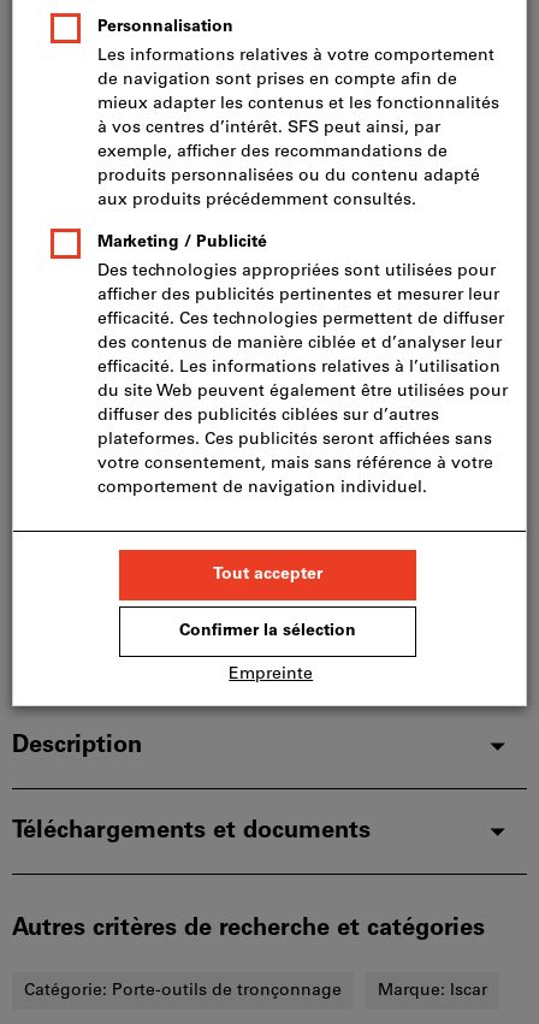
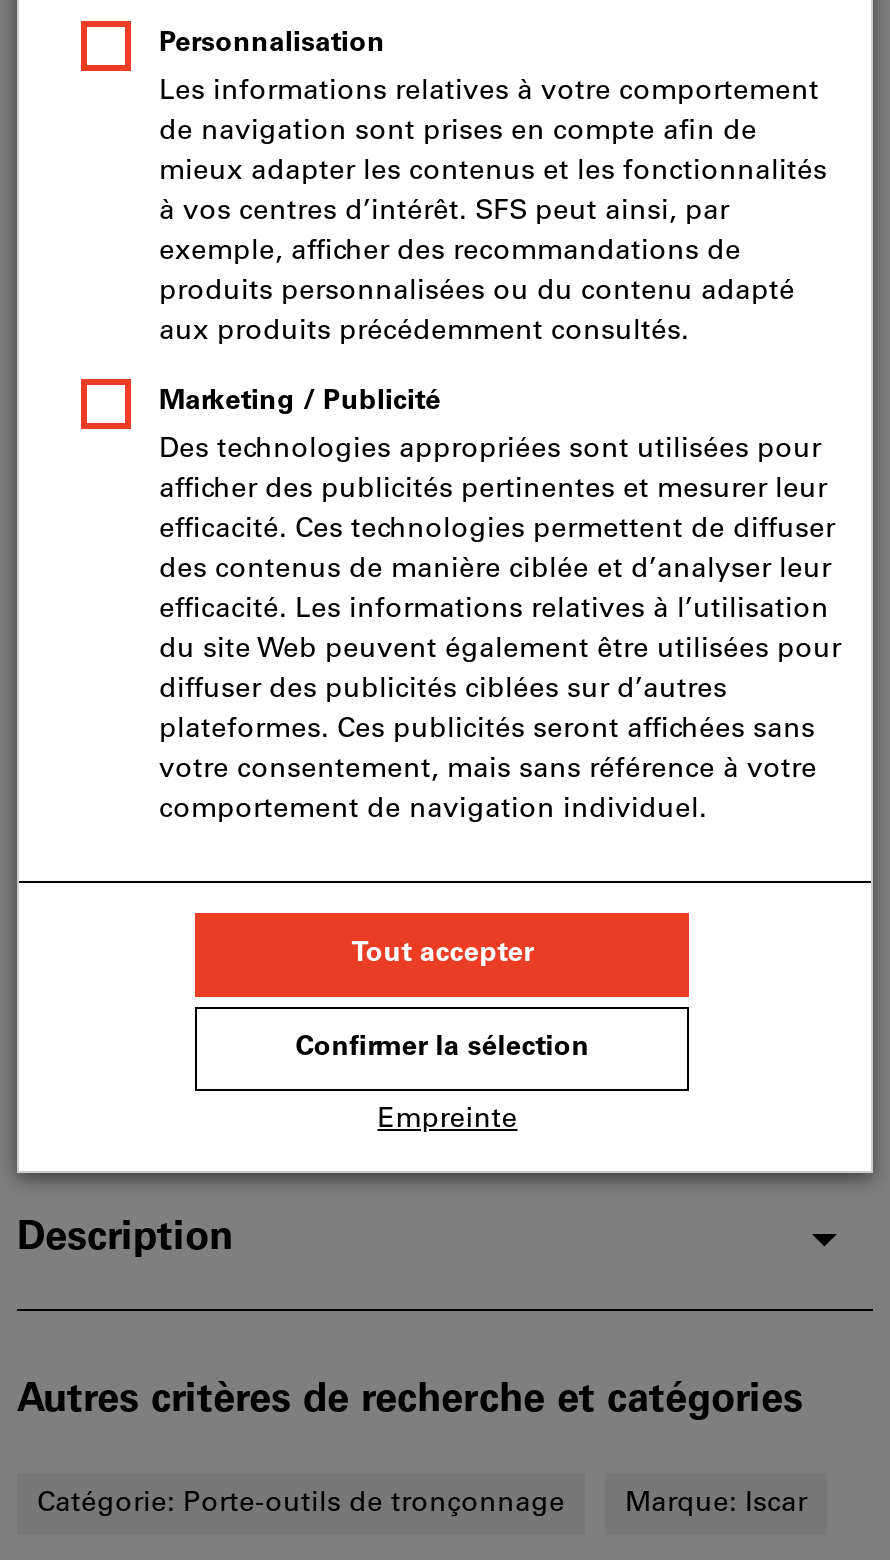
[12,819,371,844] Téléchargements et documents -> none

